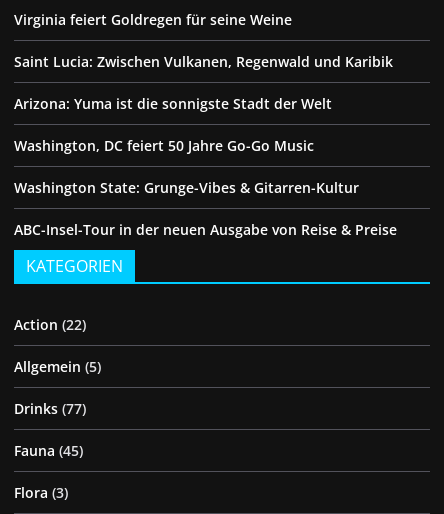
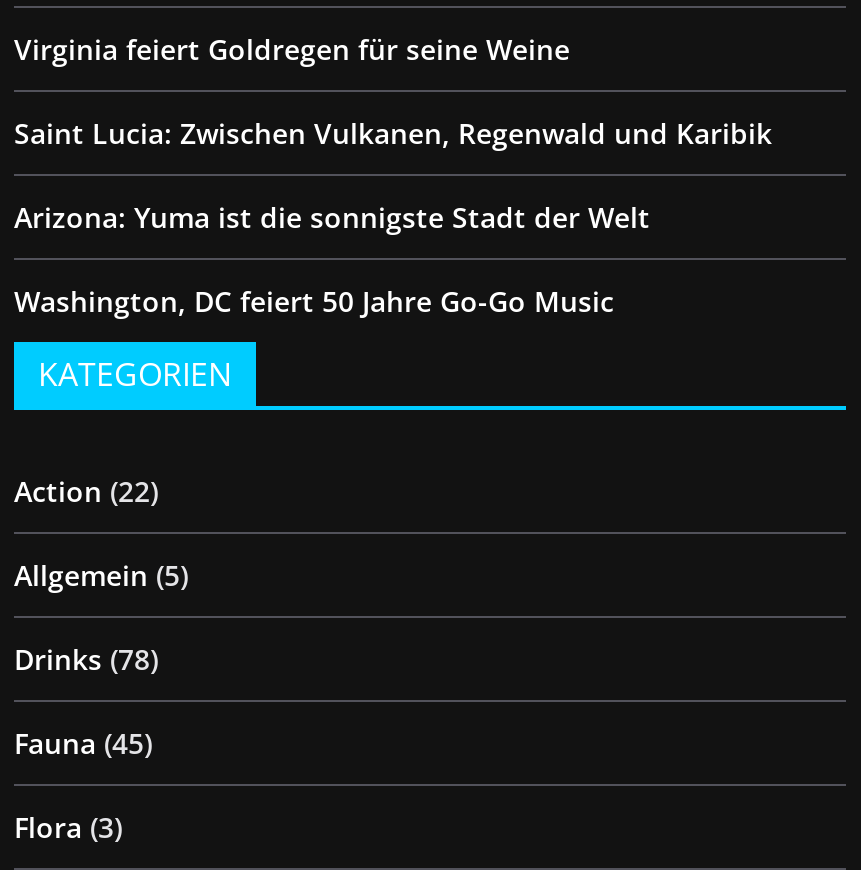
[14,178,397,239] Washington State: Grunge-Vibes & Gitarren-Kultur | ABC-Insel-Tour in der neuen Ausgabe von Reise & Preise -> none
[14,399,86,418] Drinks (77) -> [14,639,158,677] Drinks (78)

